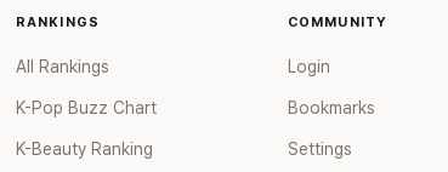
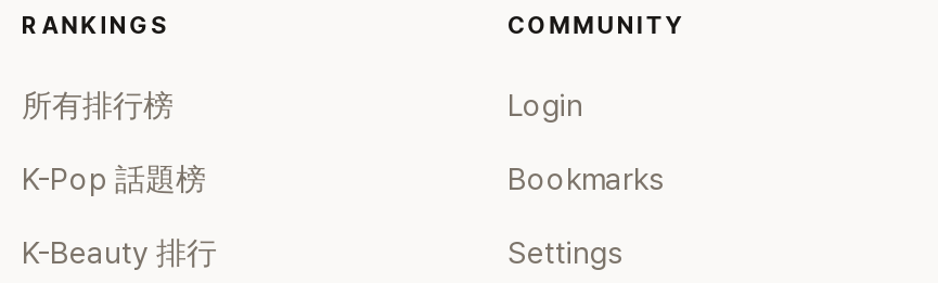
[16,57,109,76] All Rankings -> [22,88,174,123] 所有排行榜
[16,98,157,117] K-Pop Buzz Chart -> [22,162,206,196] K-Pop 話題榜
[16,139,153,159] K-Beauty Ranking -> [22,235,217,270] K-Beauty 排行

